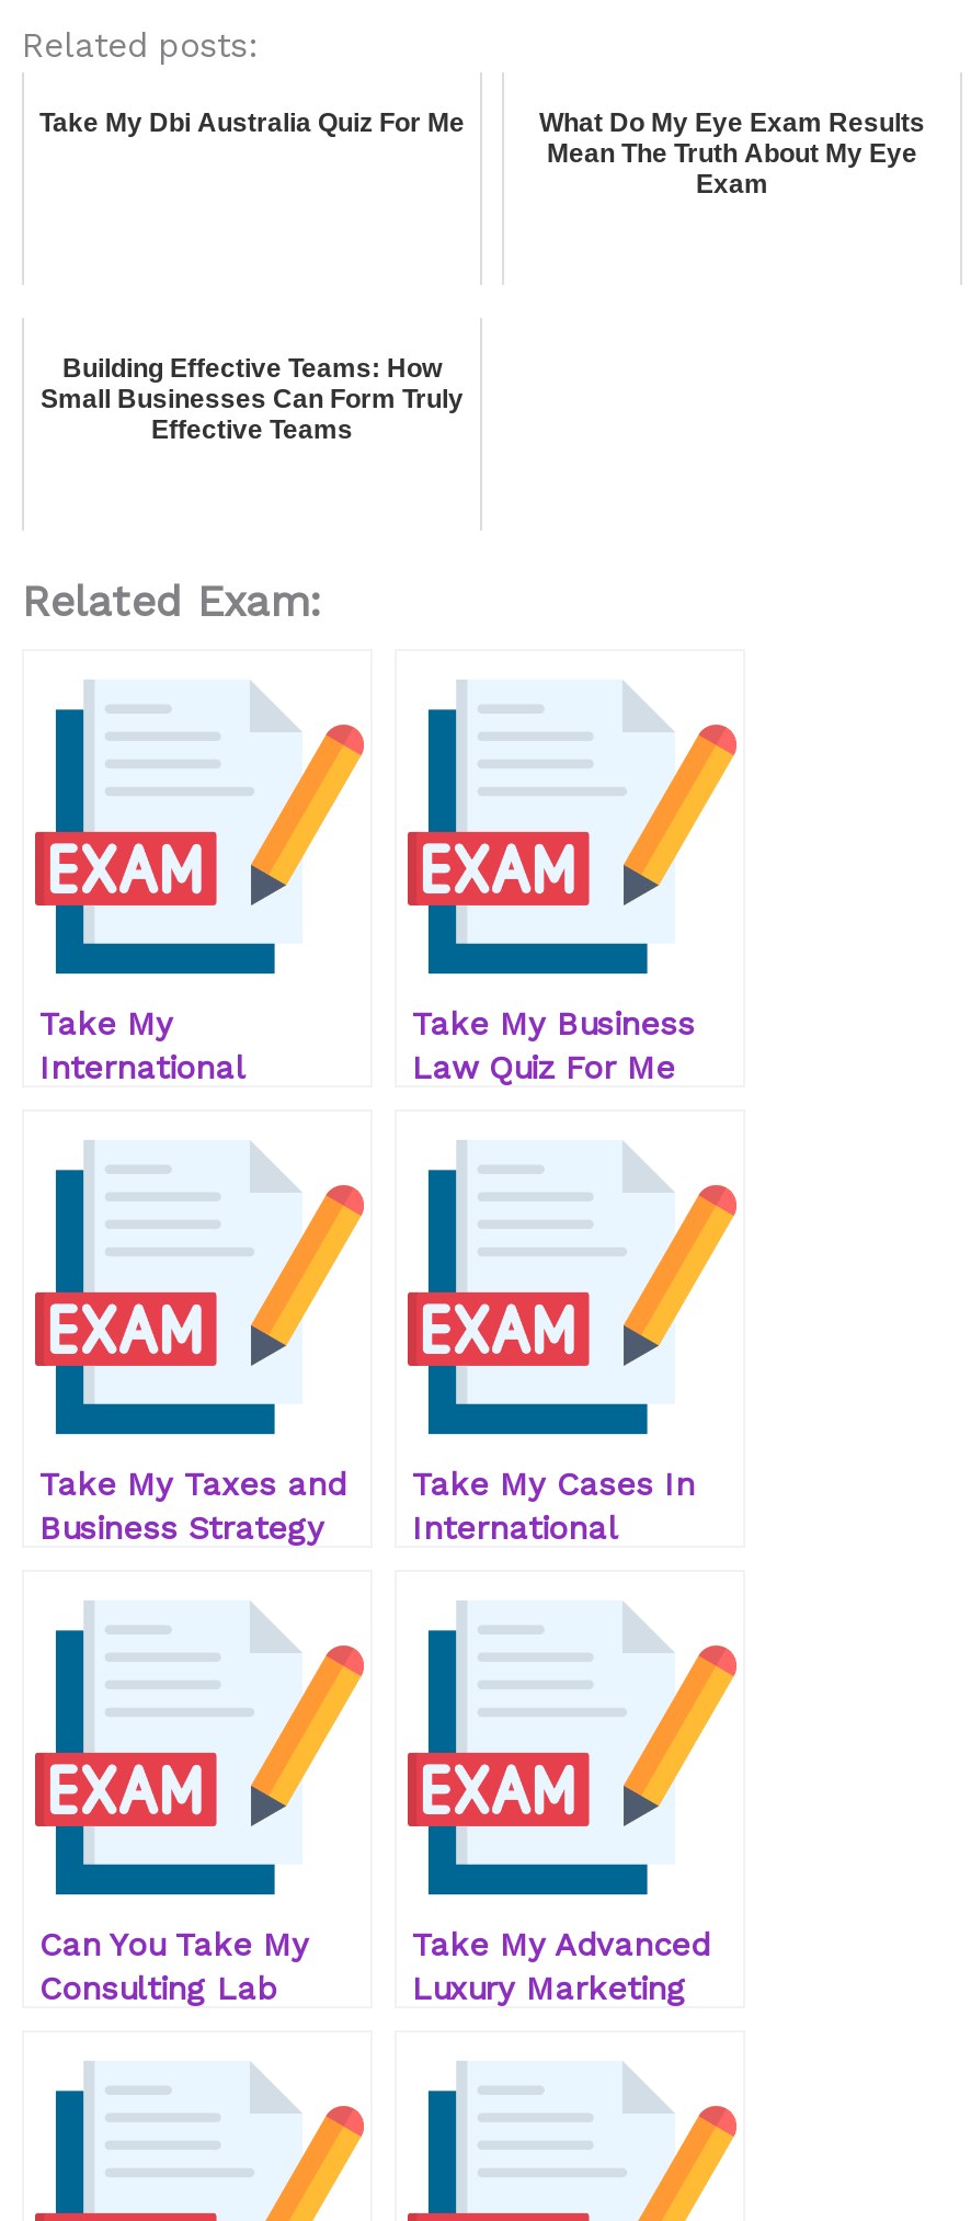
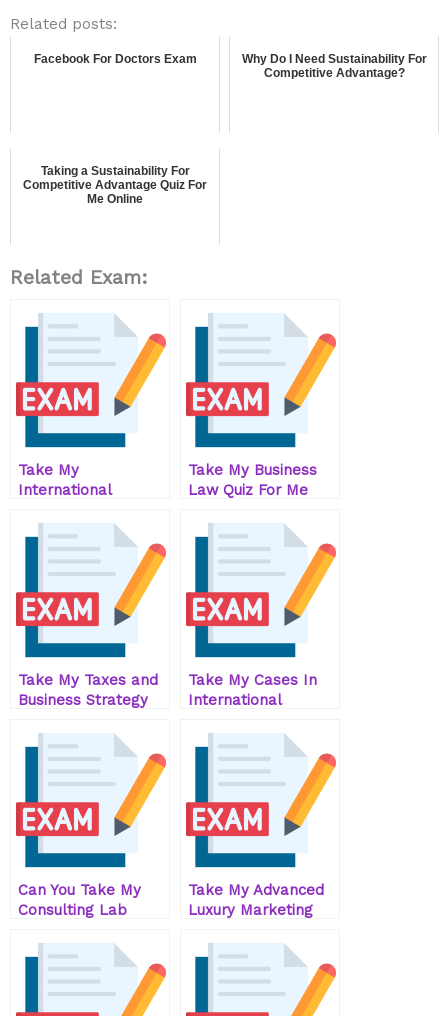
[39,108,925,200] Take My Dbi Australia Quiz For Me | What Do My Eye Exam Results | Mean The Truth About My Eye | Exam -> [33,52,426,80] Facebook For Doctors Exam | Why Do I Need Sustainability For | Competitive Advantage?
[41,353,464,445] Building Effective Teams: How | Small Businesses Can Form Truly | Effective Teams -> [23,164,207,206] Taking a Sustainability For | Competitive Advantage Quiz For | Me Online

